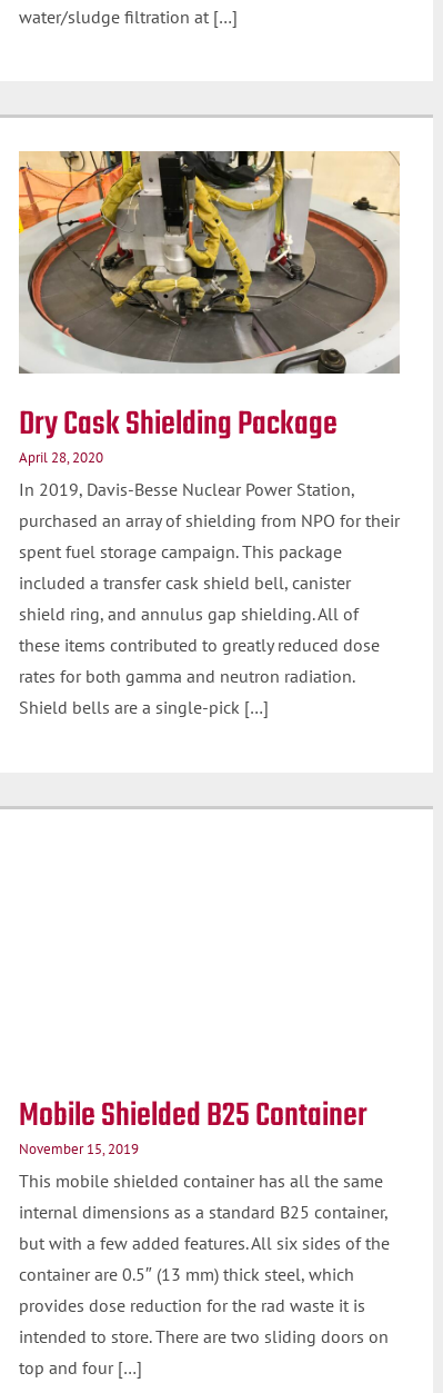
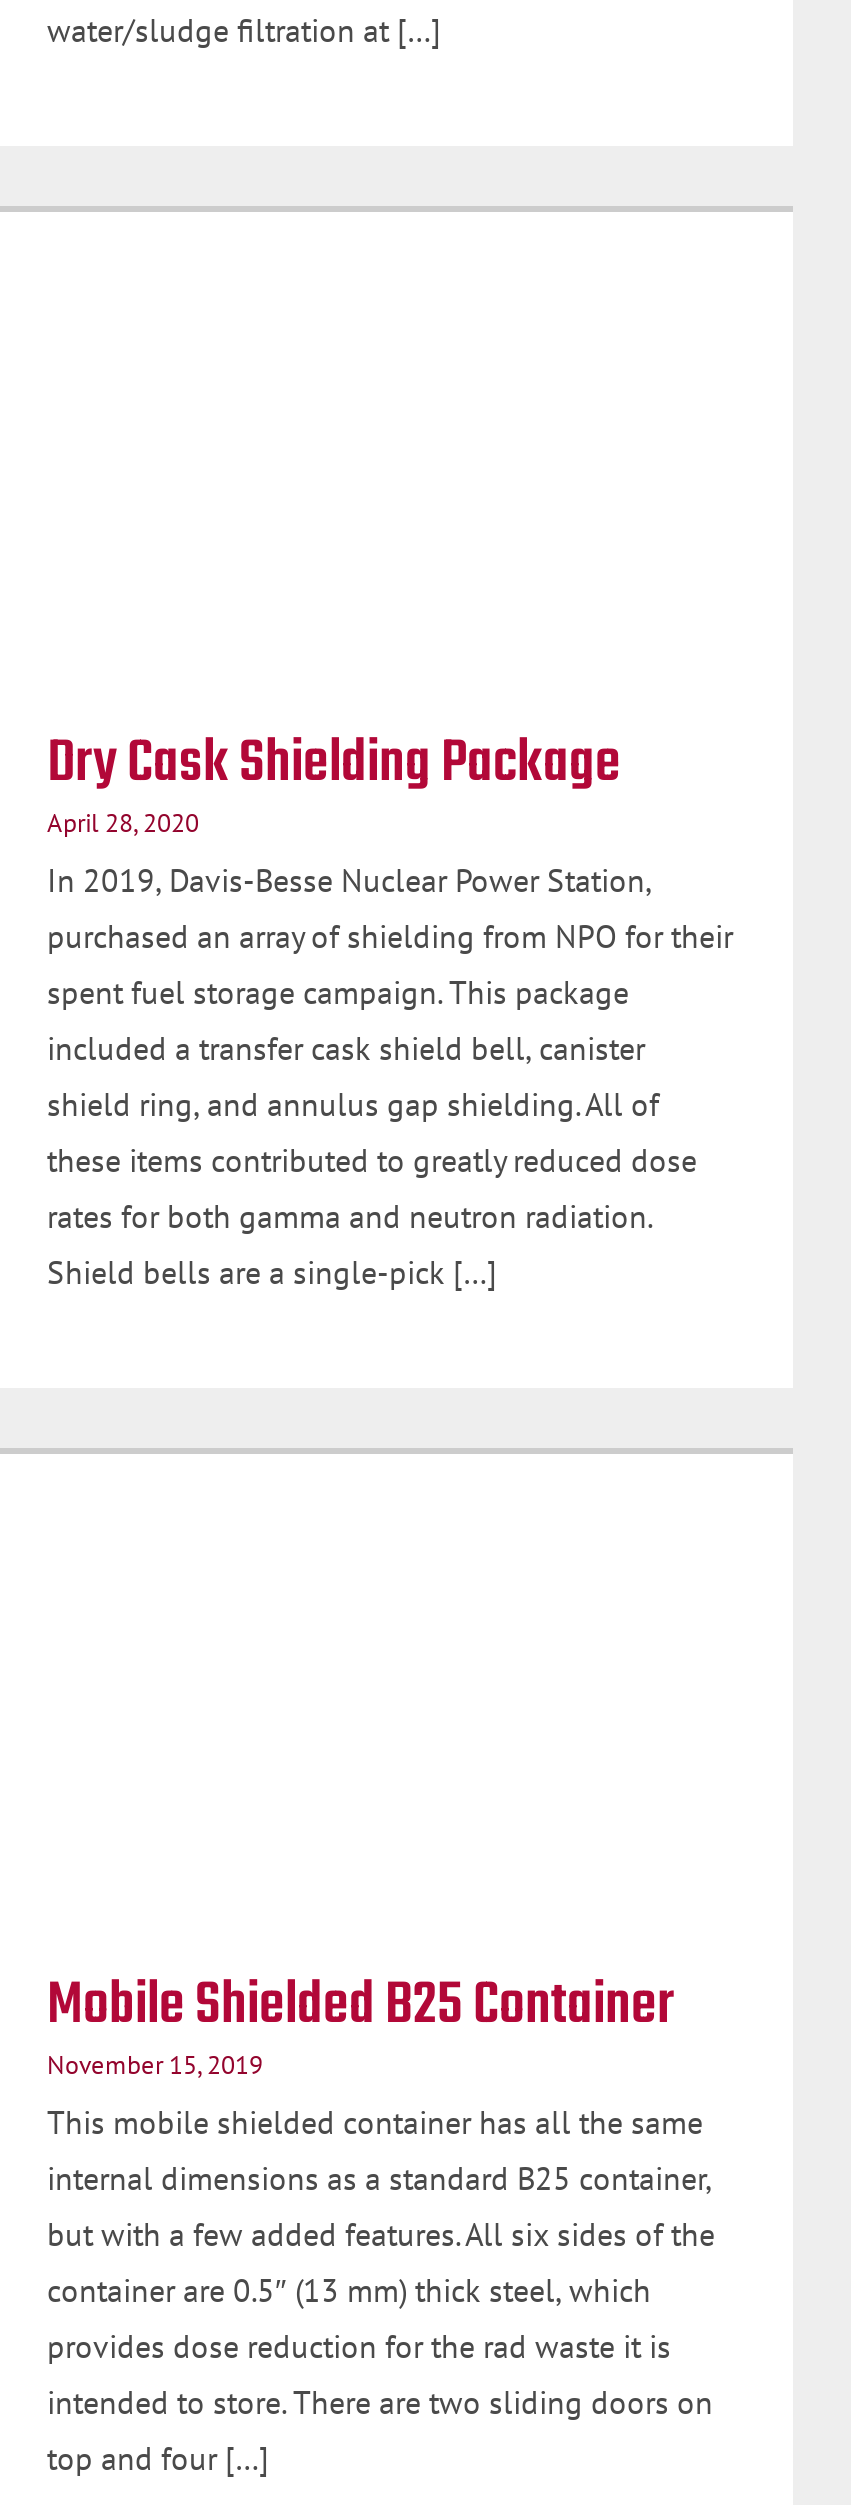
[18,150,401,375] [image] -> none

